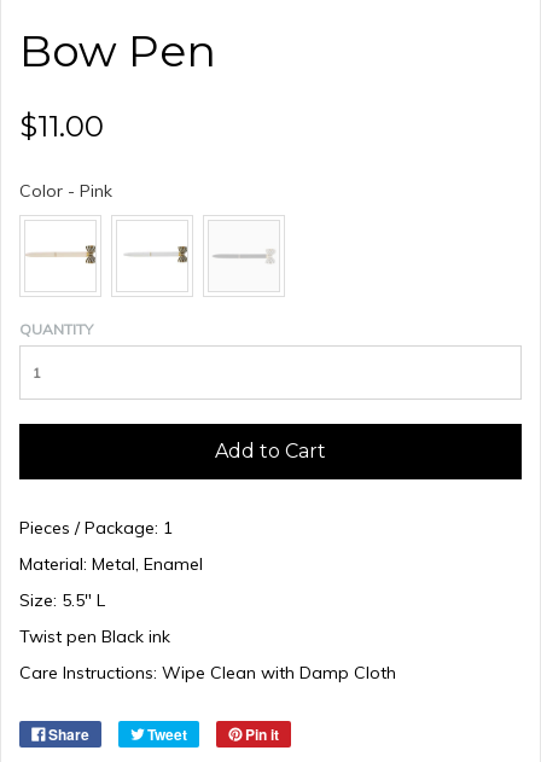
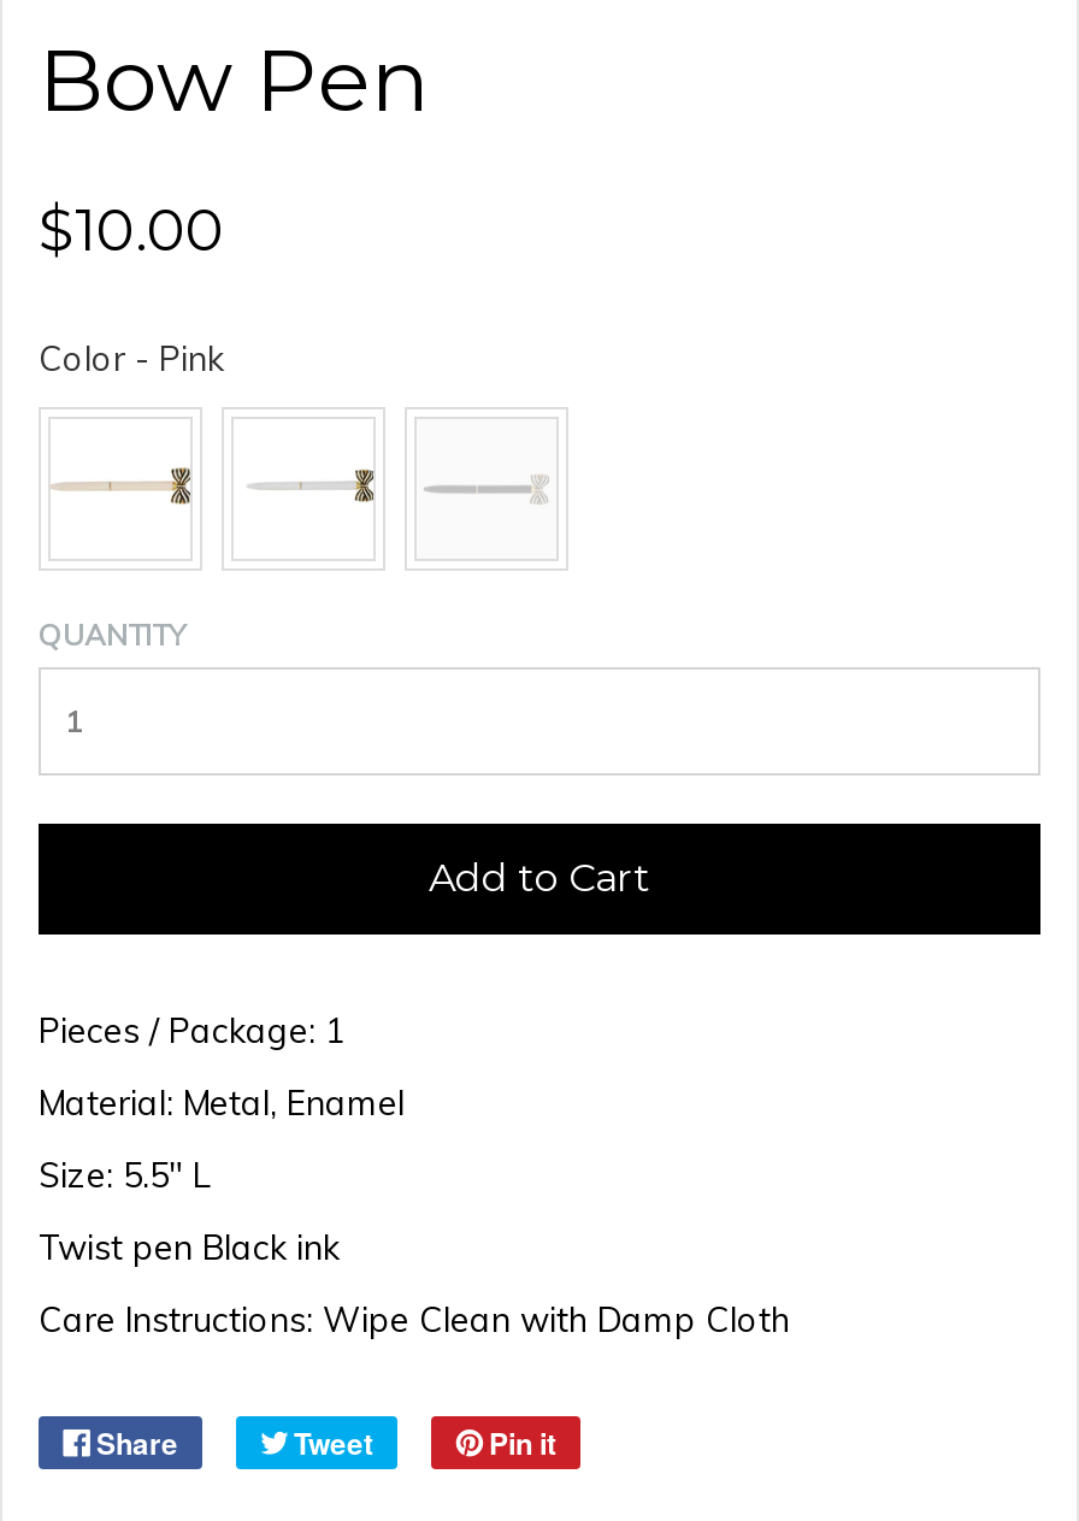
[19,109,104,144] $11.00 -> [39,195,224,265] $10.00

